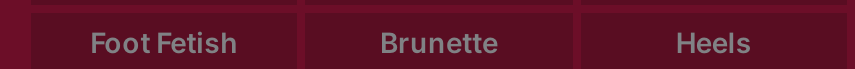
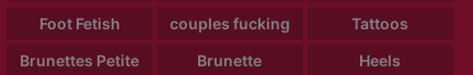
none -> [20,14,409,69] couples fucking | Tattoos | Brunettes Petite

